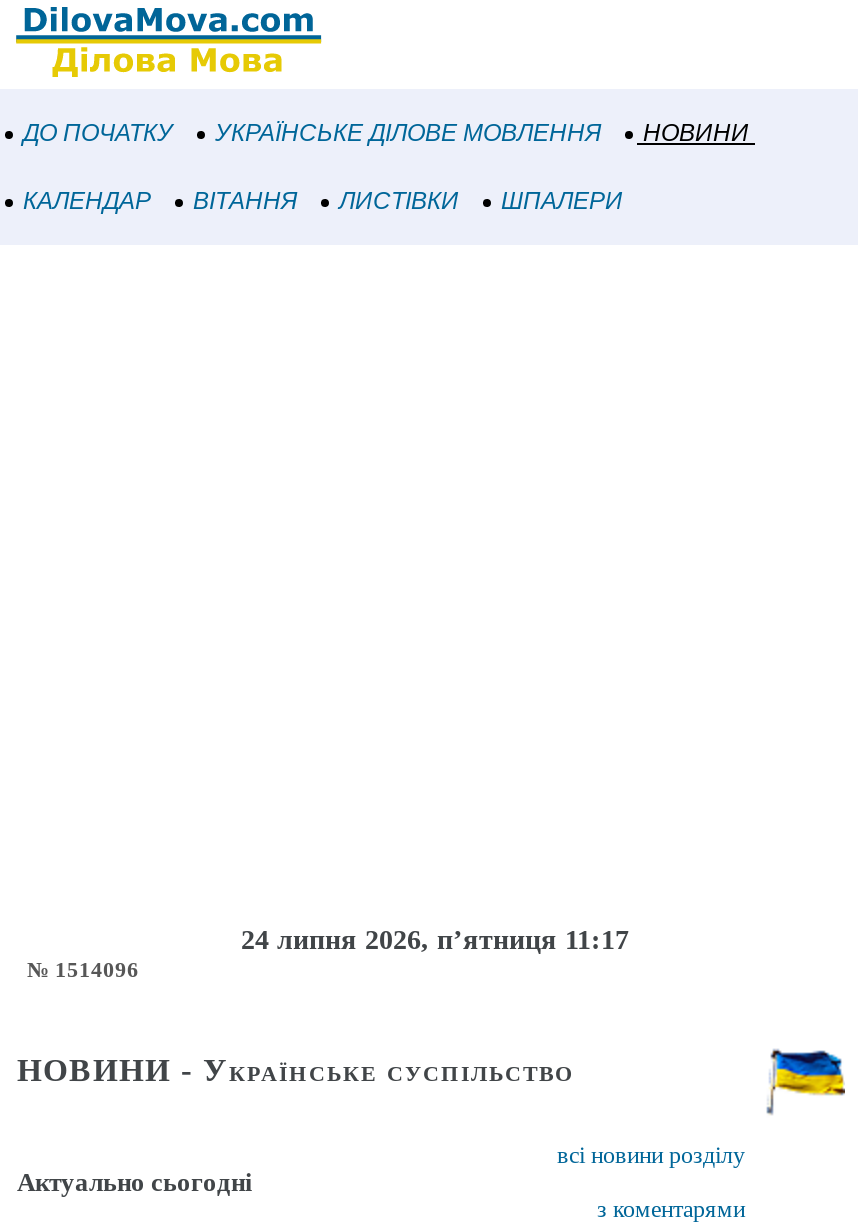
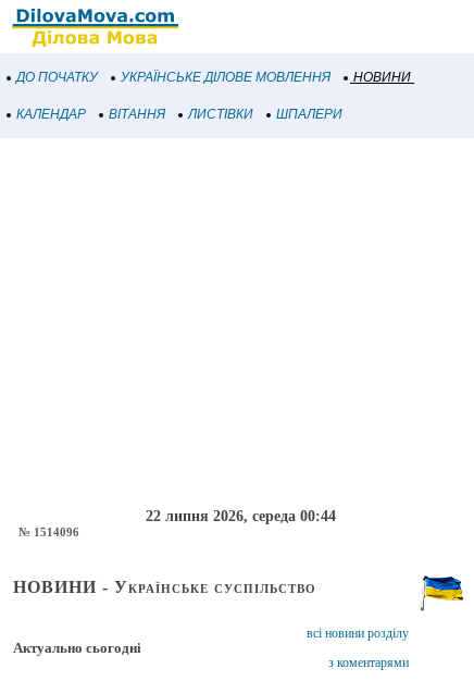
[241,925,629,955] 24 липня 2026, п’ятниця 11:17 -> [145,508,335,524] 22 липня 2026, середа 00:44

